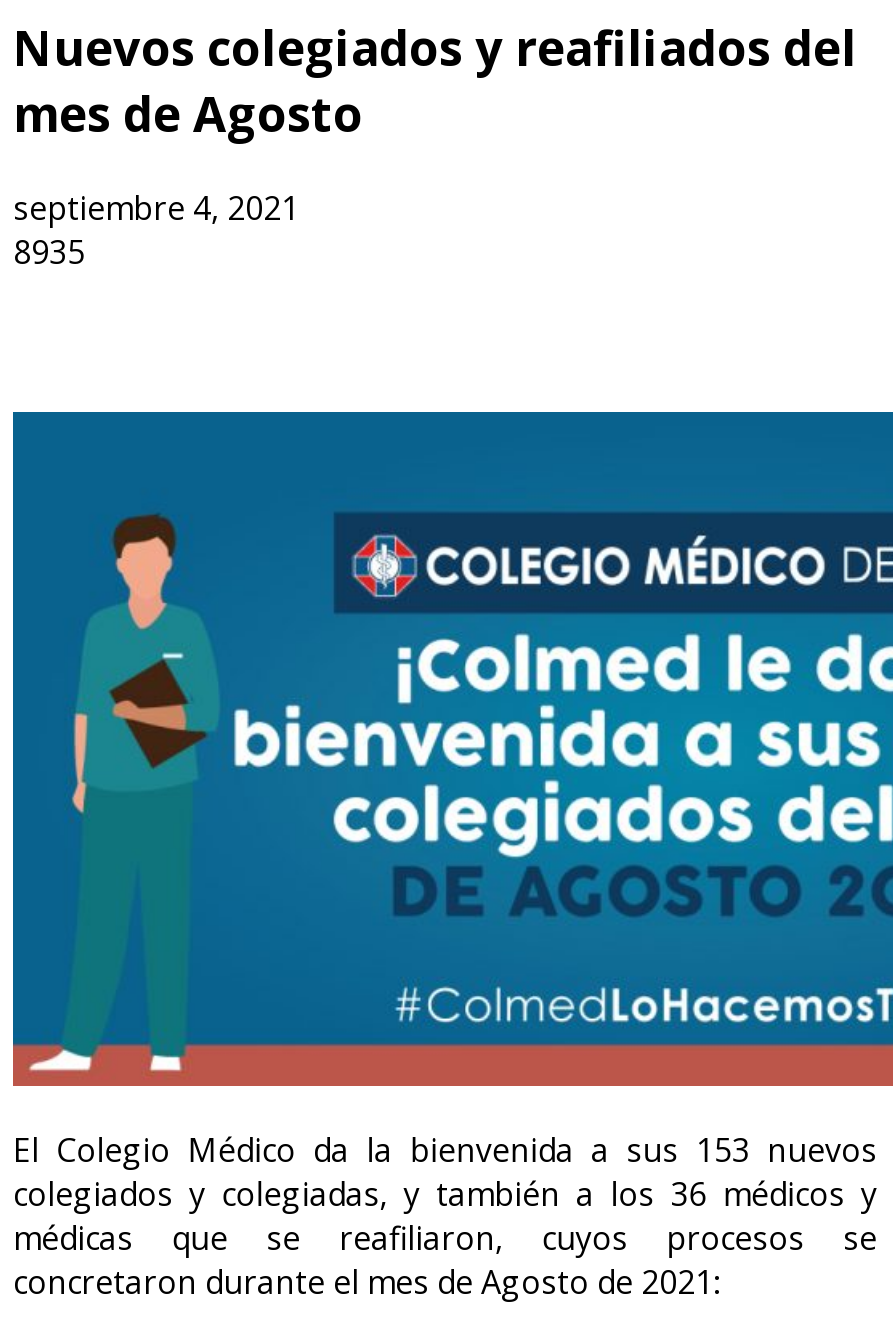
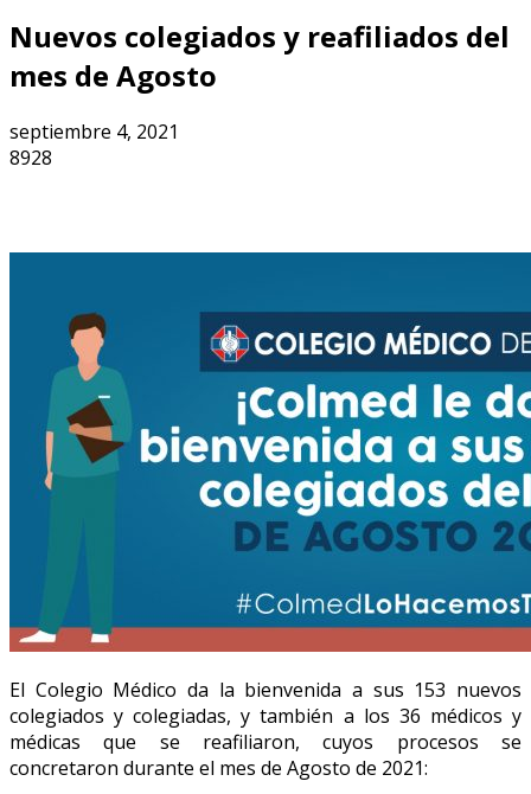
[13,230,85,274] 8935 -> [9,144,52,170] 8928

